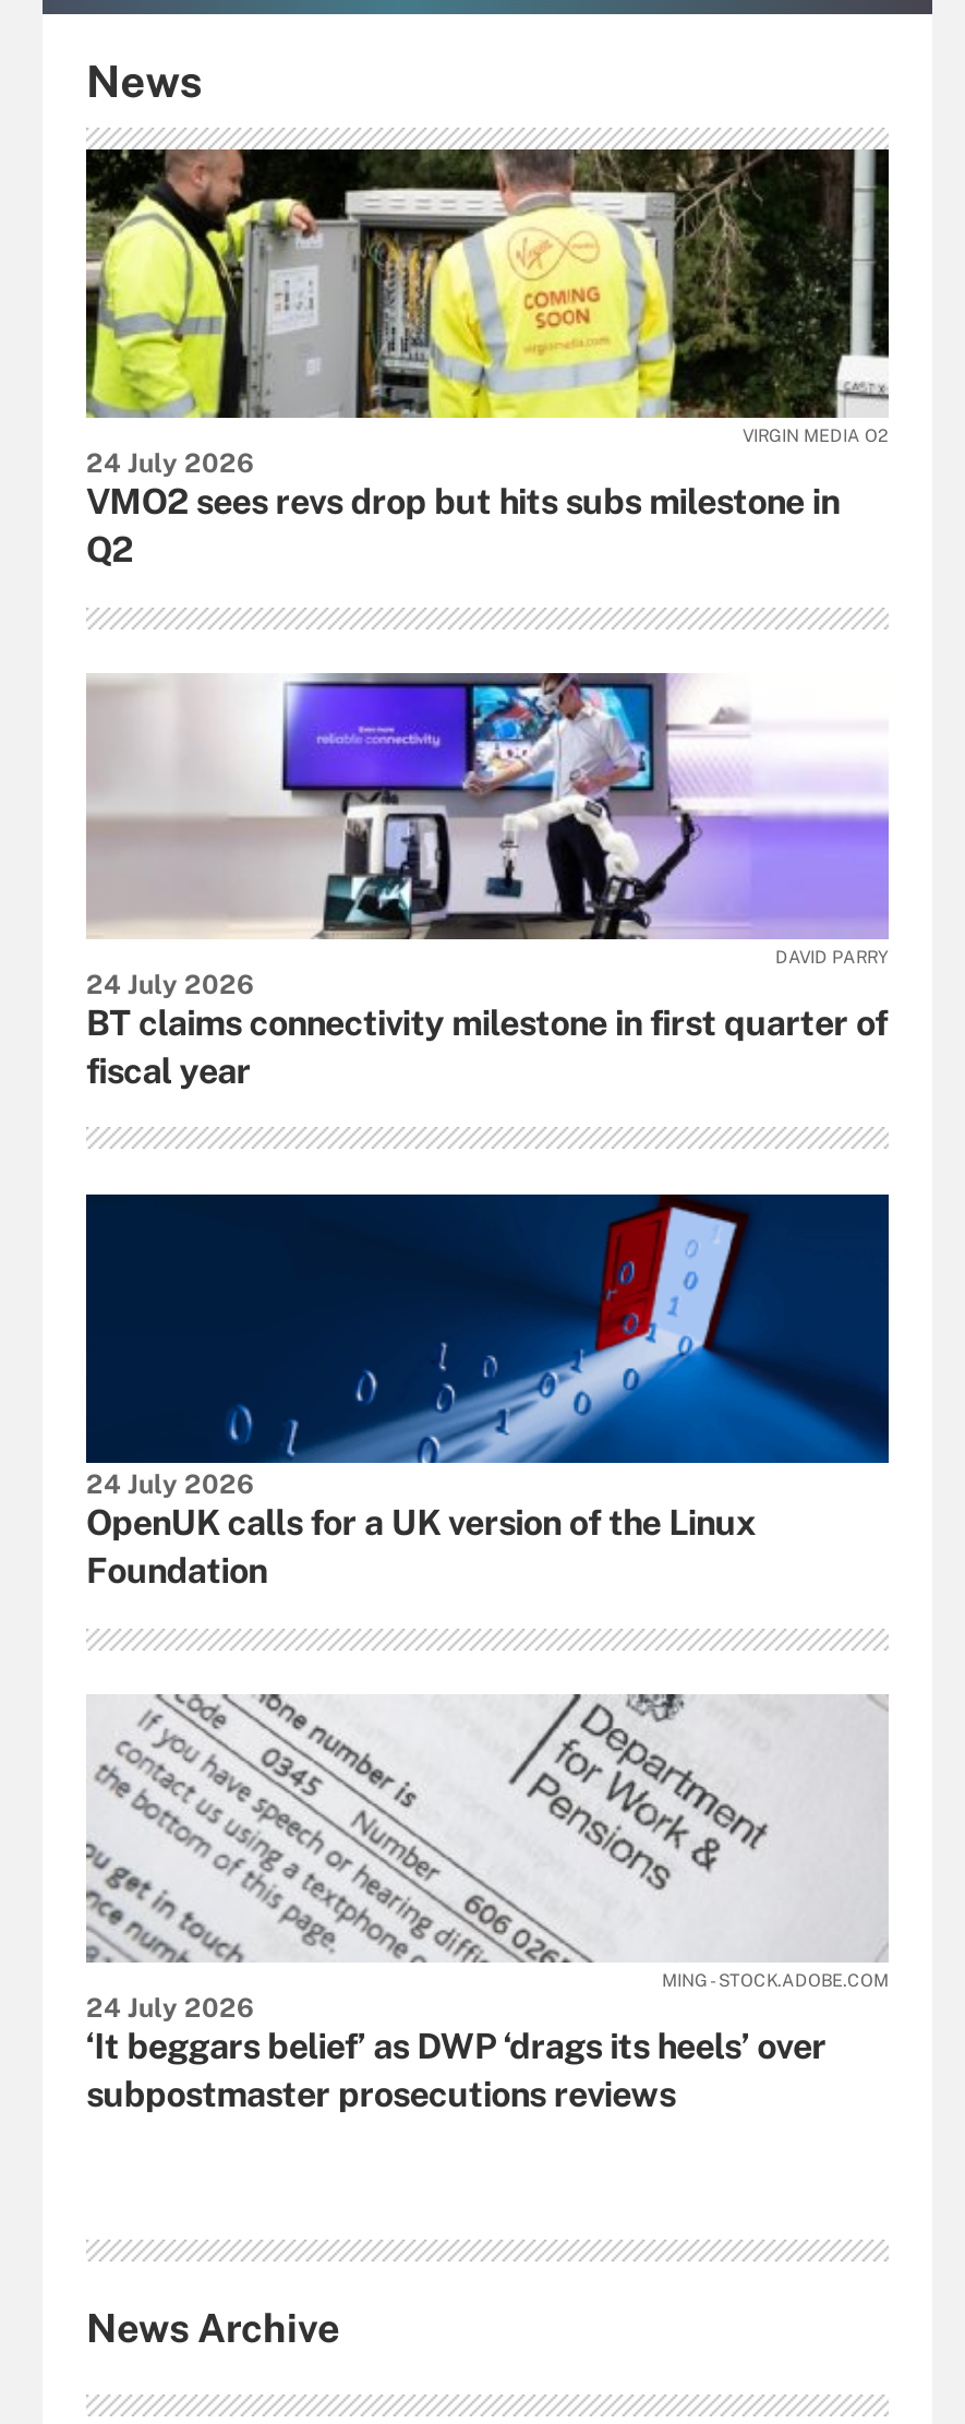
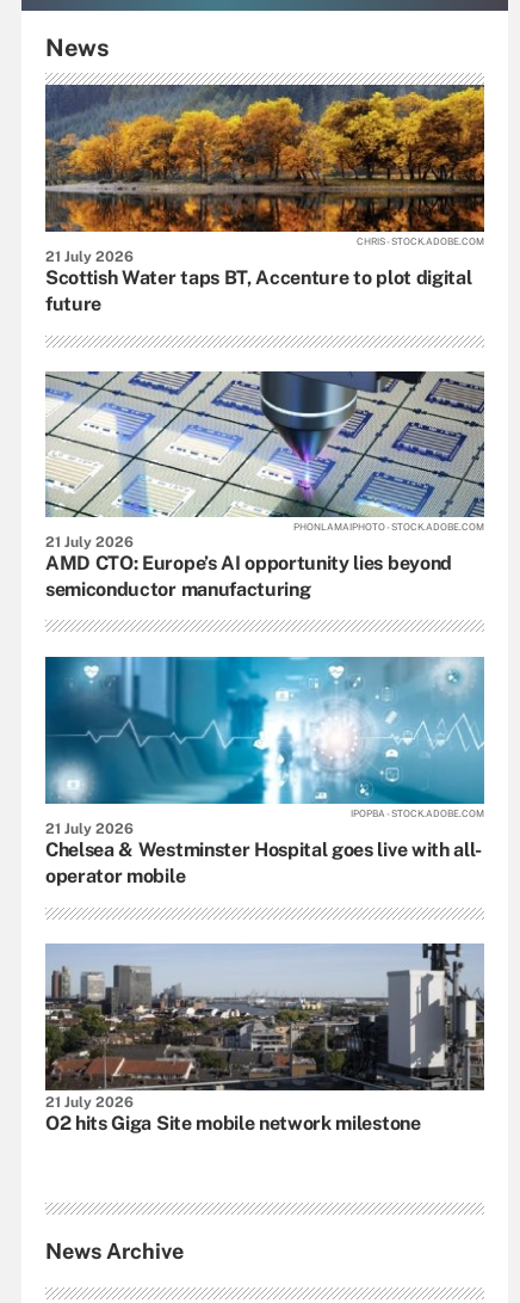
[84,147,891,570] [image] | VIRGIN MEDIA O2 | 24 July 2026 | VMO2 sees revs drop but hits subs milestone in | Q2 -> [45,84,485,315] [image] | CHRIS - STOCK.ADOBE.COM | 21 July 2026 | Scottish Water taps BT, Accenture to plot digital | future
[86,673,889,1093] [image] | DAVID PARRY | 24 July 2026 | BT claims connectivity milestone in first quarter of | fiscal year -> [45,370,485,601] [image] | PHONLAMAIPHOTO - STOCK.ADOBE.COM | 21 July 2026 | AMD CTO: Europe’s AI opportunity lies beyond | semiconductor manufacturing
[86,1192,891,1592] [image] | 24 July 2026 | OpenUK calls for a UK version of the Linux | Foundation -> [44,656,485,887] [image] | IPOPBA - STOCK.ADOBE.COM | 21 July 2026 | Chelsea & Westminster Hospital goes live with all- | operator mobile
[86,1692,889,2114] [image] | MING - STOCK.ADOBE.COM | 24 July 2026 | ‘It beggars belief’ as DWP ‘drags its heels’ over | subpostmaster prosecutions reviews -> [44,930,485,1134] [image] | 21 July 2026 | O2 hits Giga Site mobile network milestone

